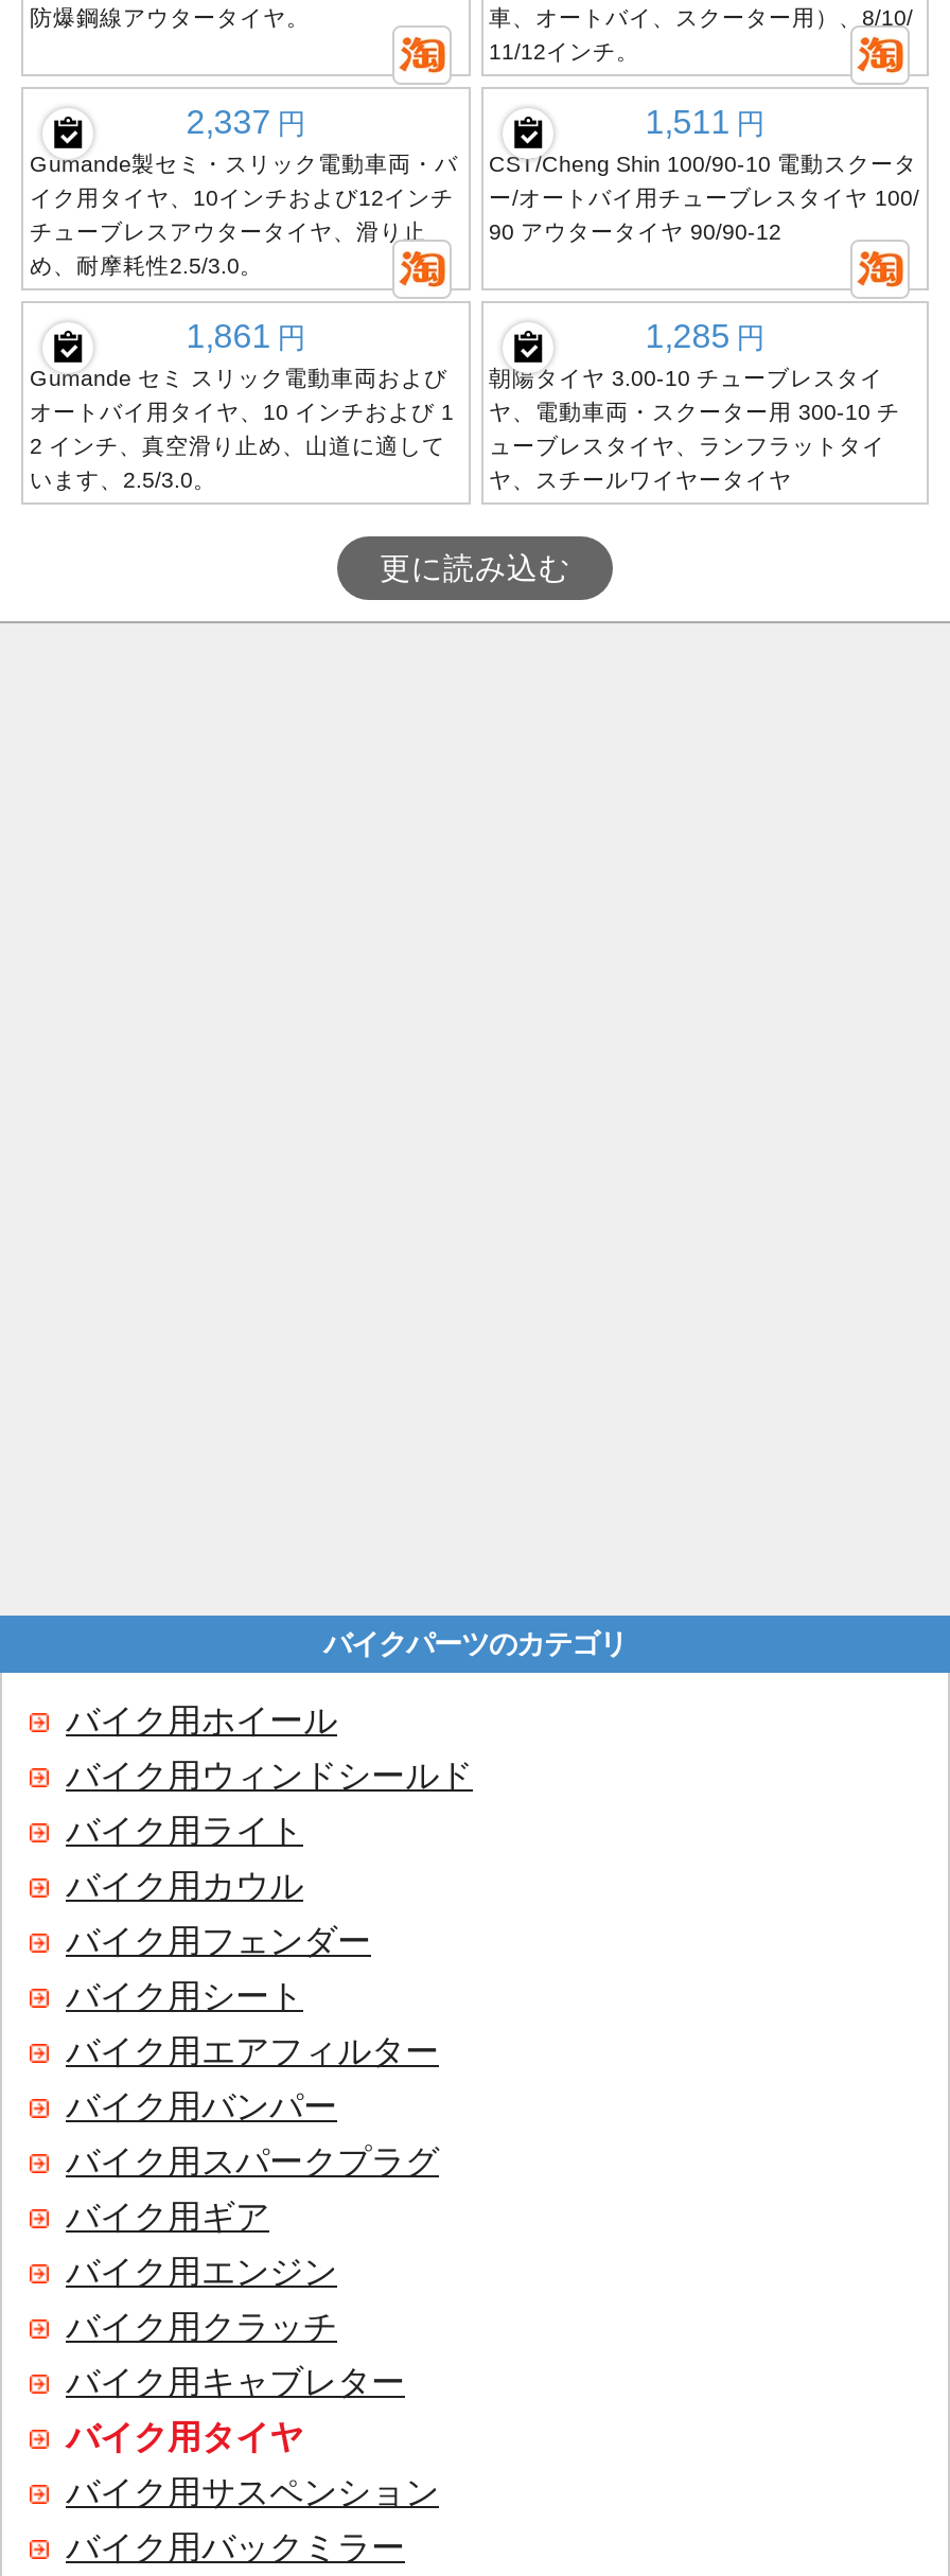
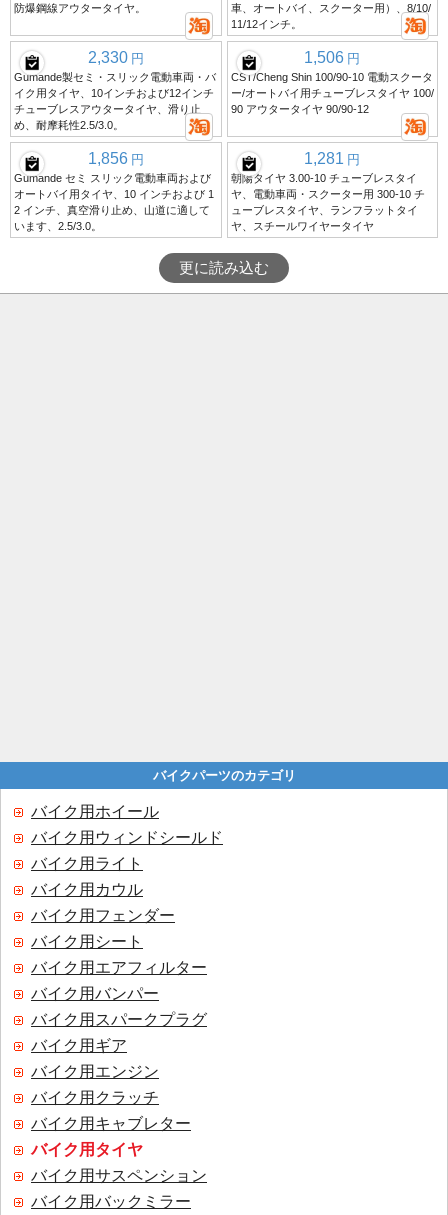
[186,105,305,141] 2,337 円 -> [88,49,144,66] 2,330 円
[645,105,764,141] 1,511 円 -> [304,49,360,66] 1,506 円
[186,319,305,355] 1,861 円 -> [88,150,144,167] 1,856 円
[645,319,764,355] 1,285 円 -> [304,150,360,167] 1,281 円

